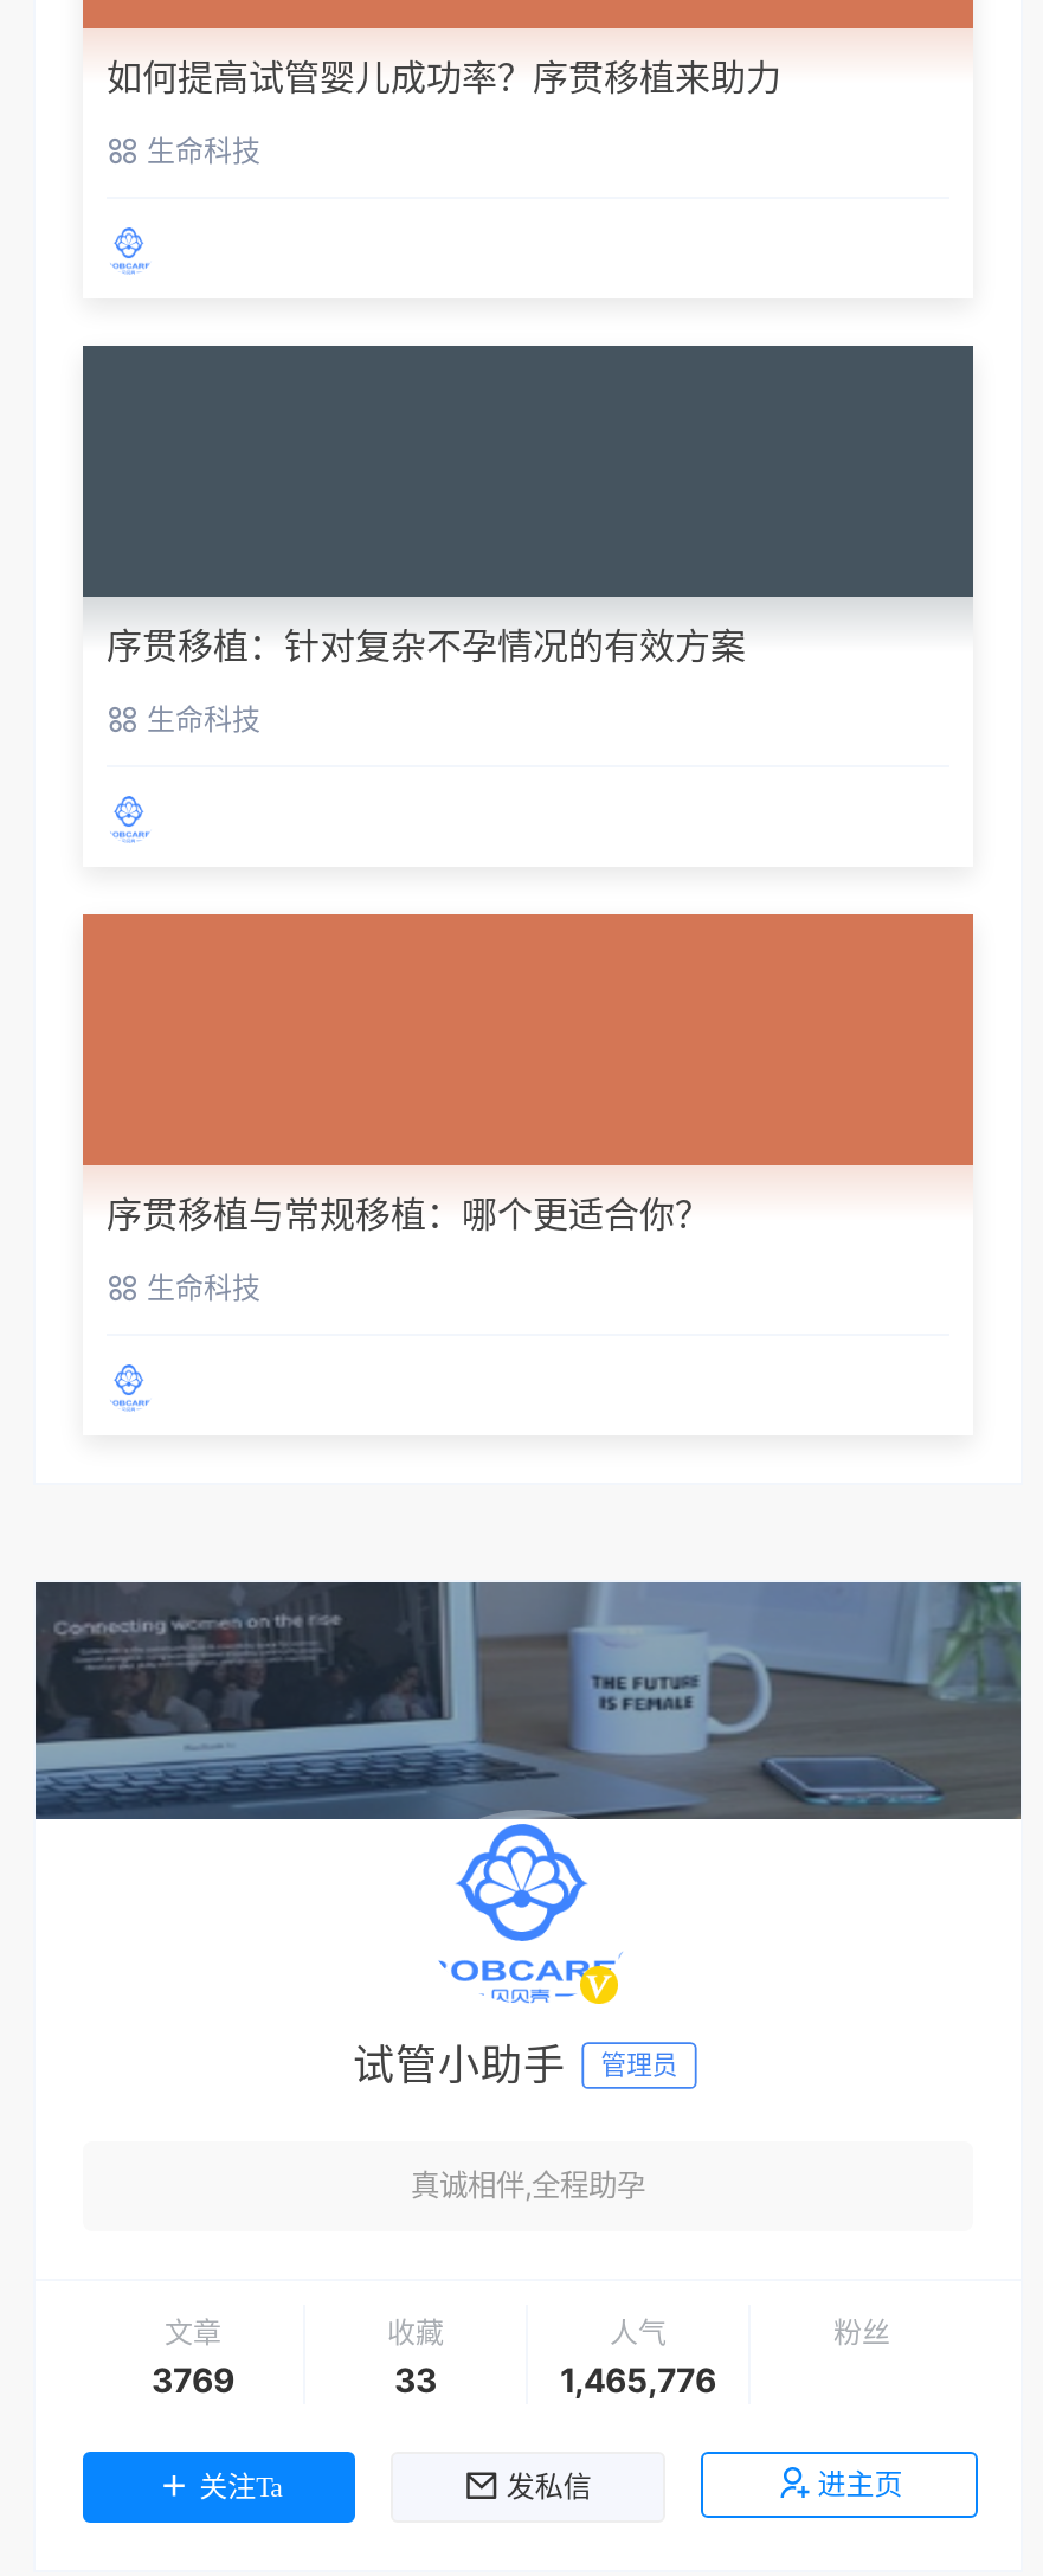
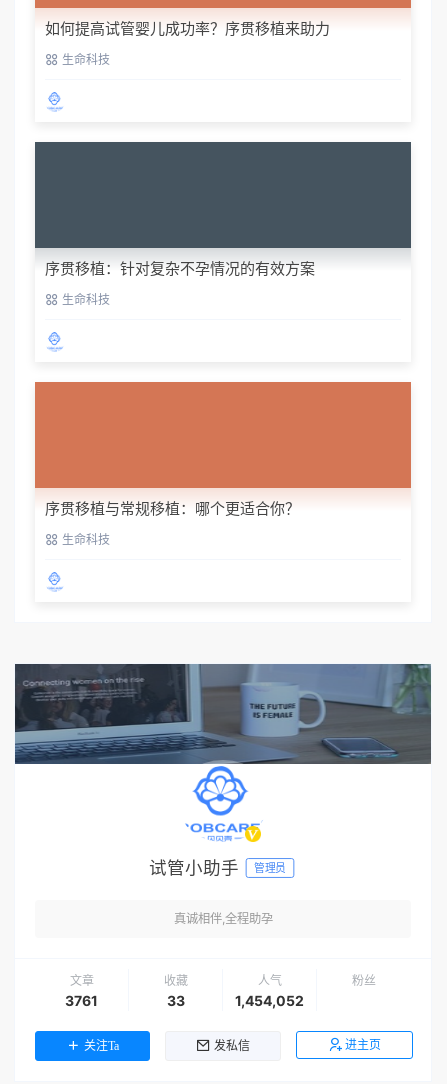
[152,2358,234,2399] 3769 -> [65,992,98,1009] 3761
[560,2358,716,2399] 1,465,776 -> [235,992,304,1009] 1,454,052

